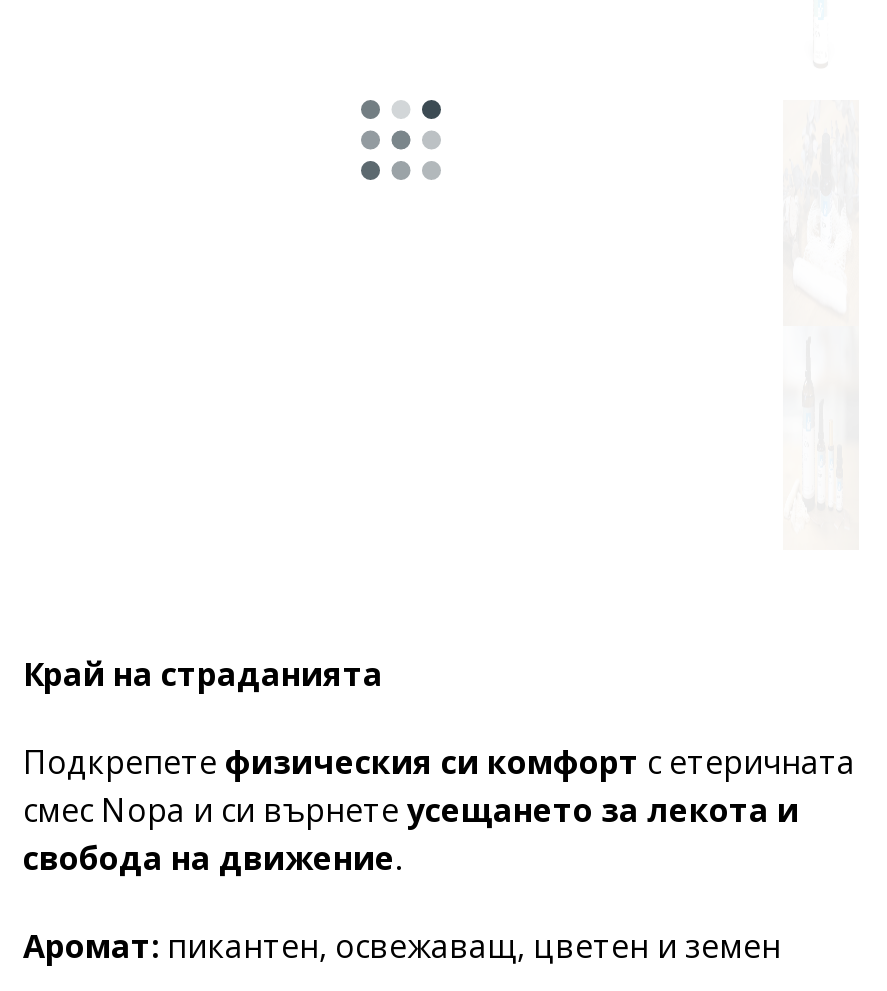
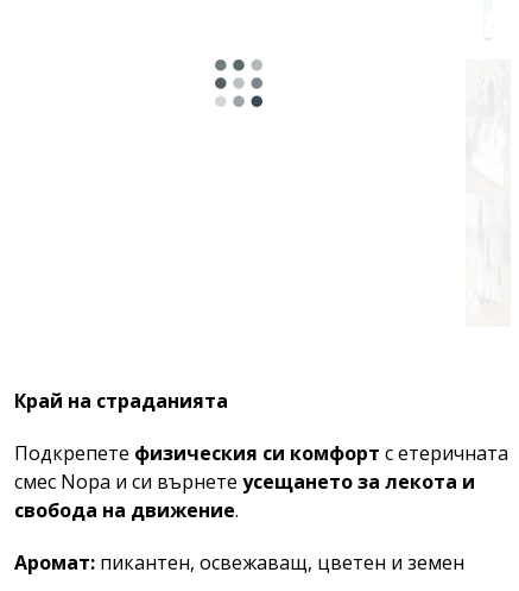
[361,100,441,180] [image] -> [216,59,262,107] [image]

